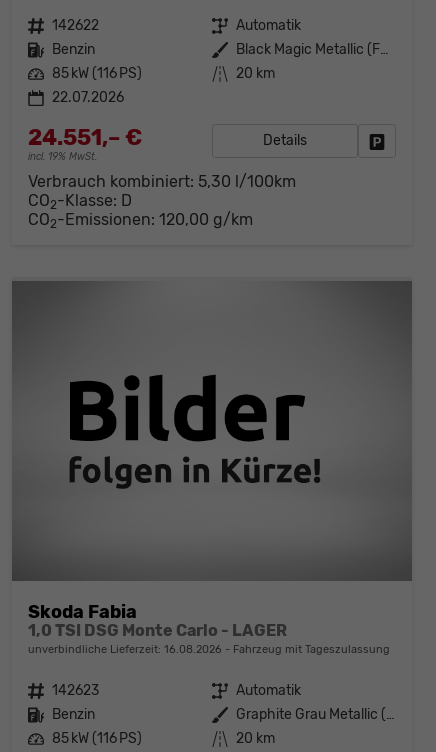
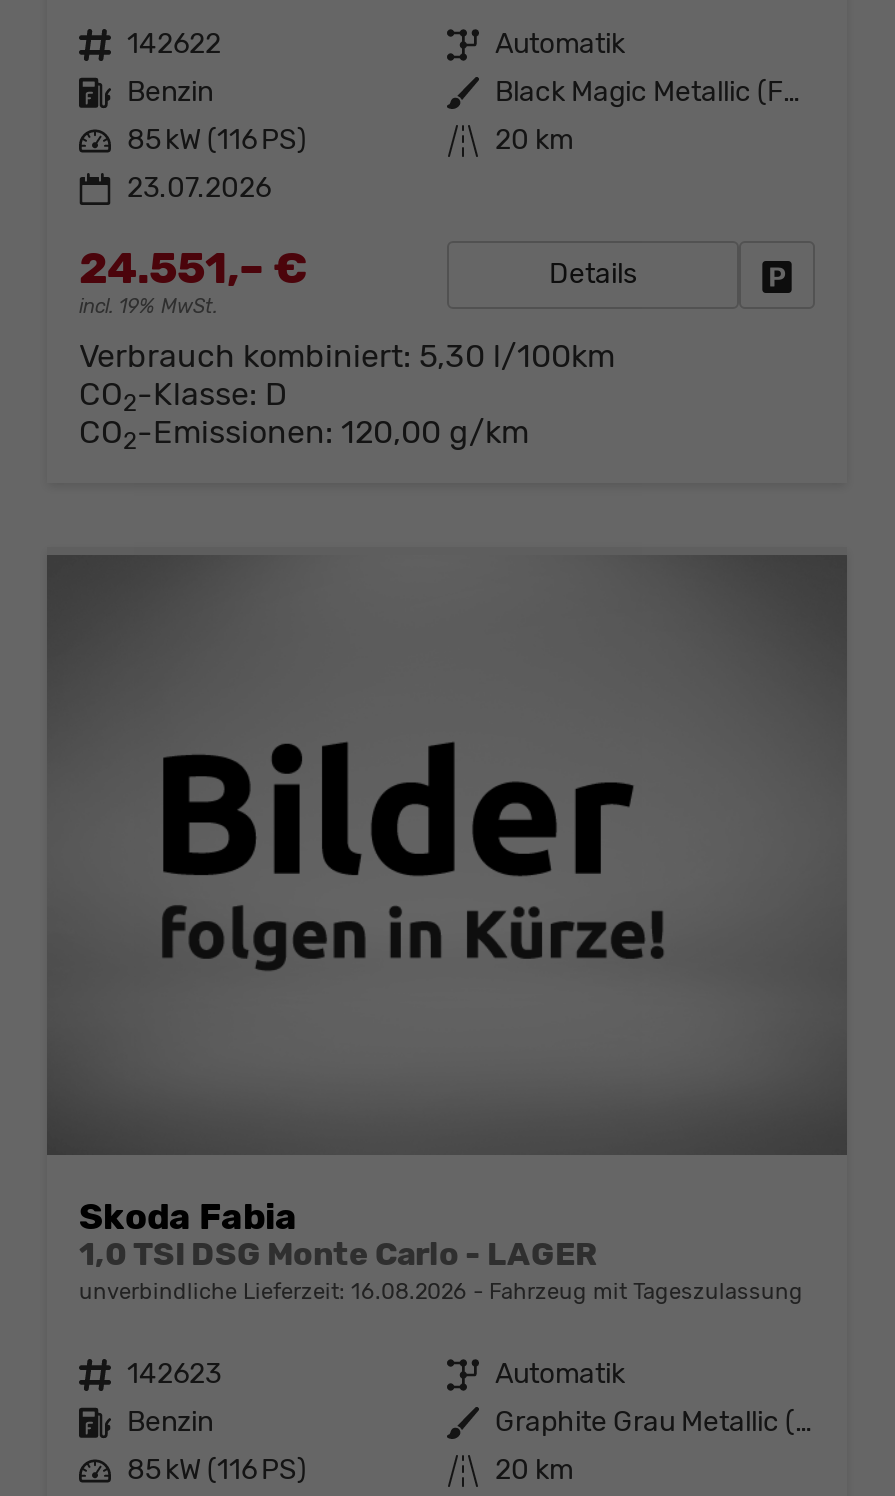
[52,89,124,106] 22.07.2026 -> [127,171,271,205] 23.07.2026

